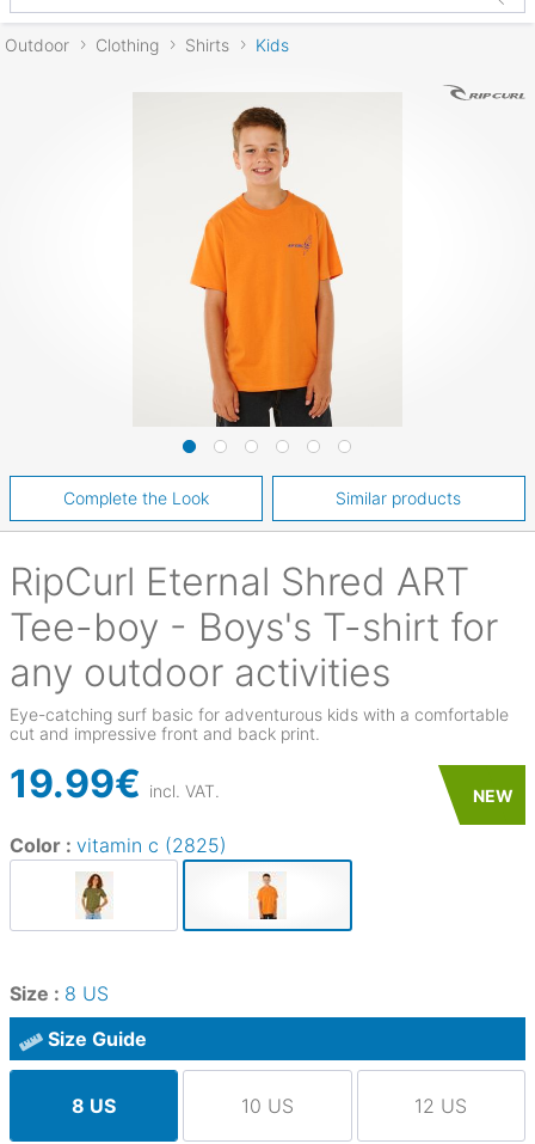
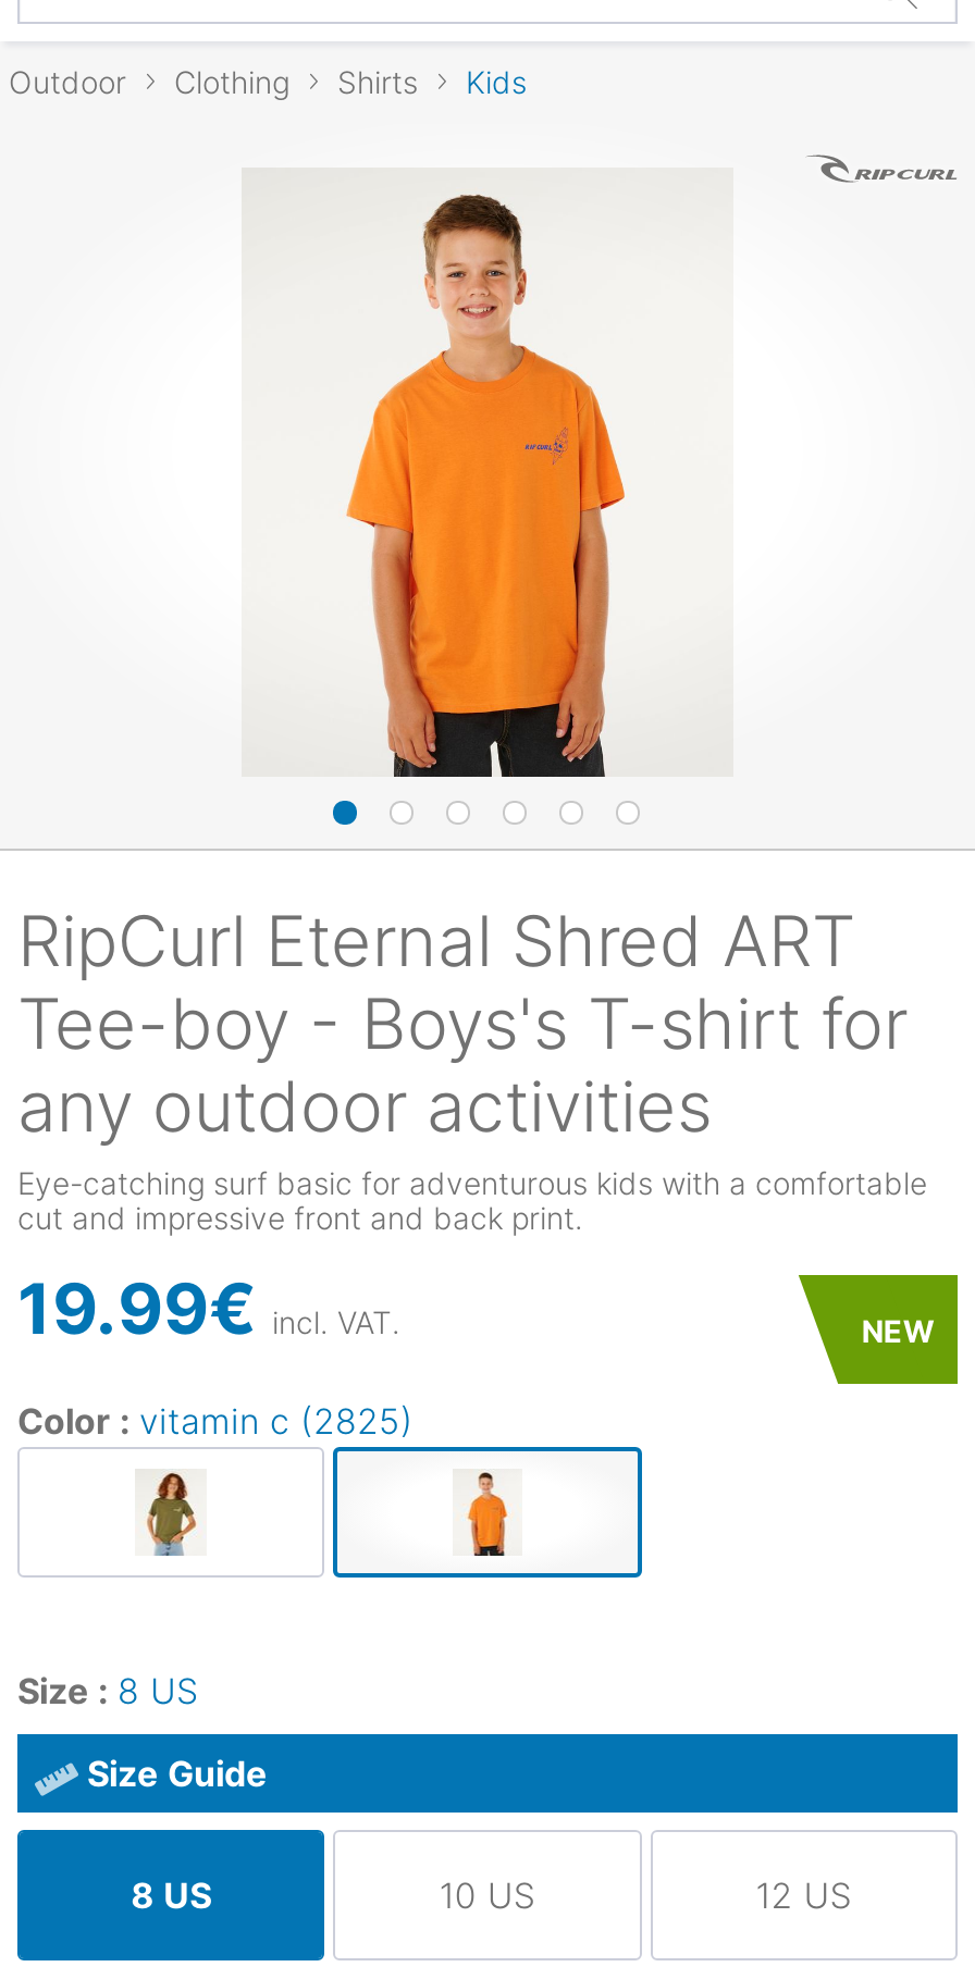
[63,488,461,508] Complete the Look | Similar products -> none

